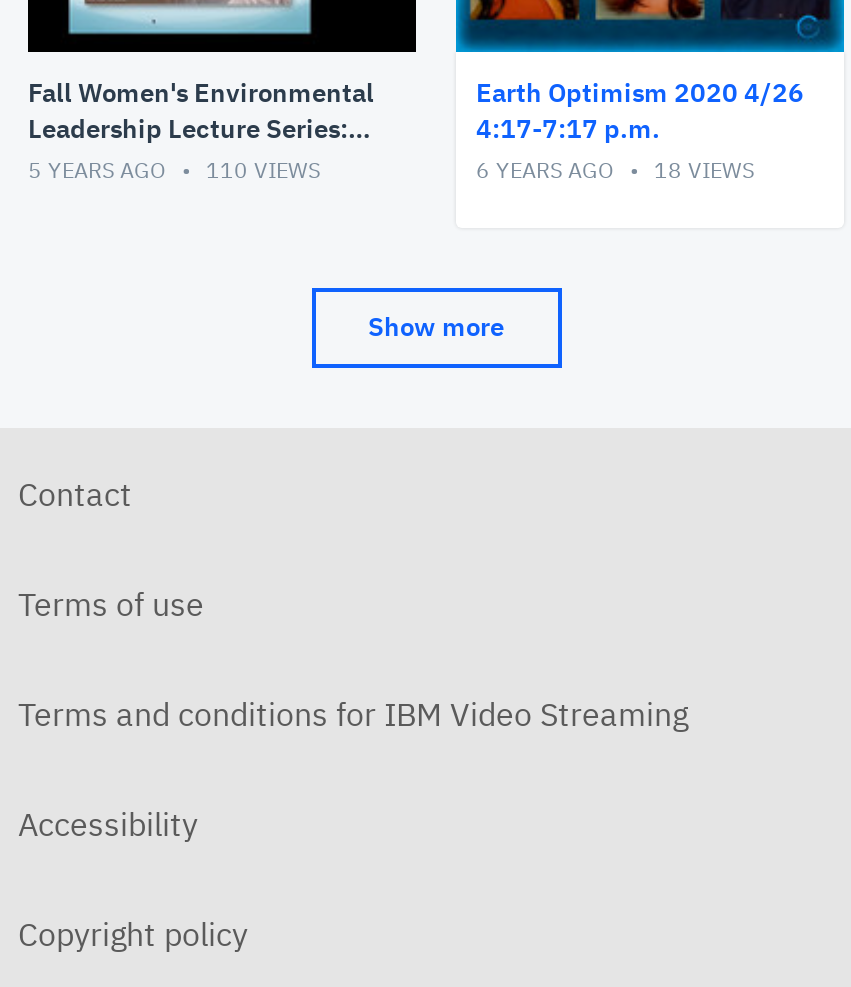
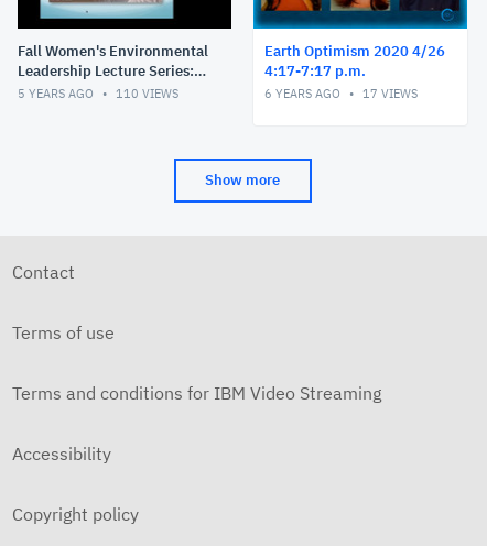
[476,156,754,184] 6 YEARS AGO 18 VIEWS -> [264,86,418,101] 6 YEARS AGO 17 VIEWS

